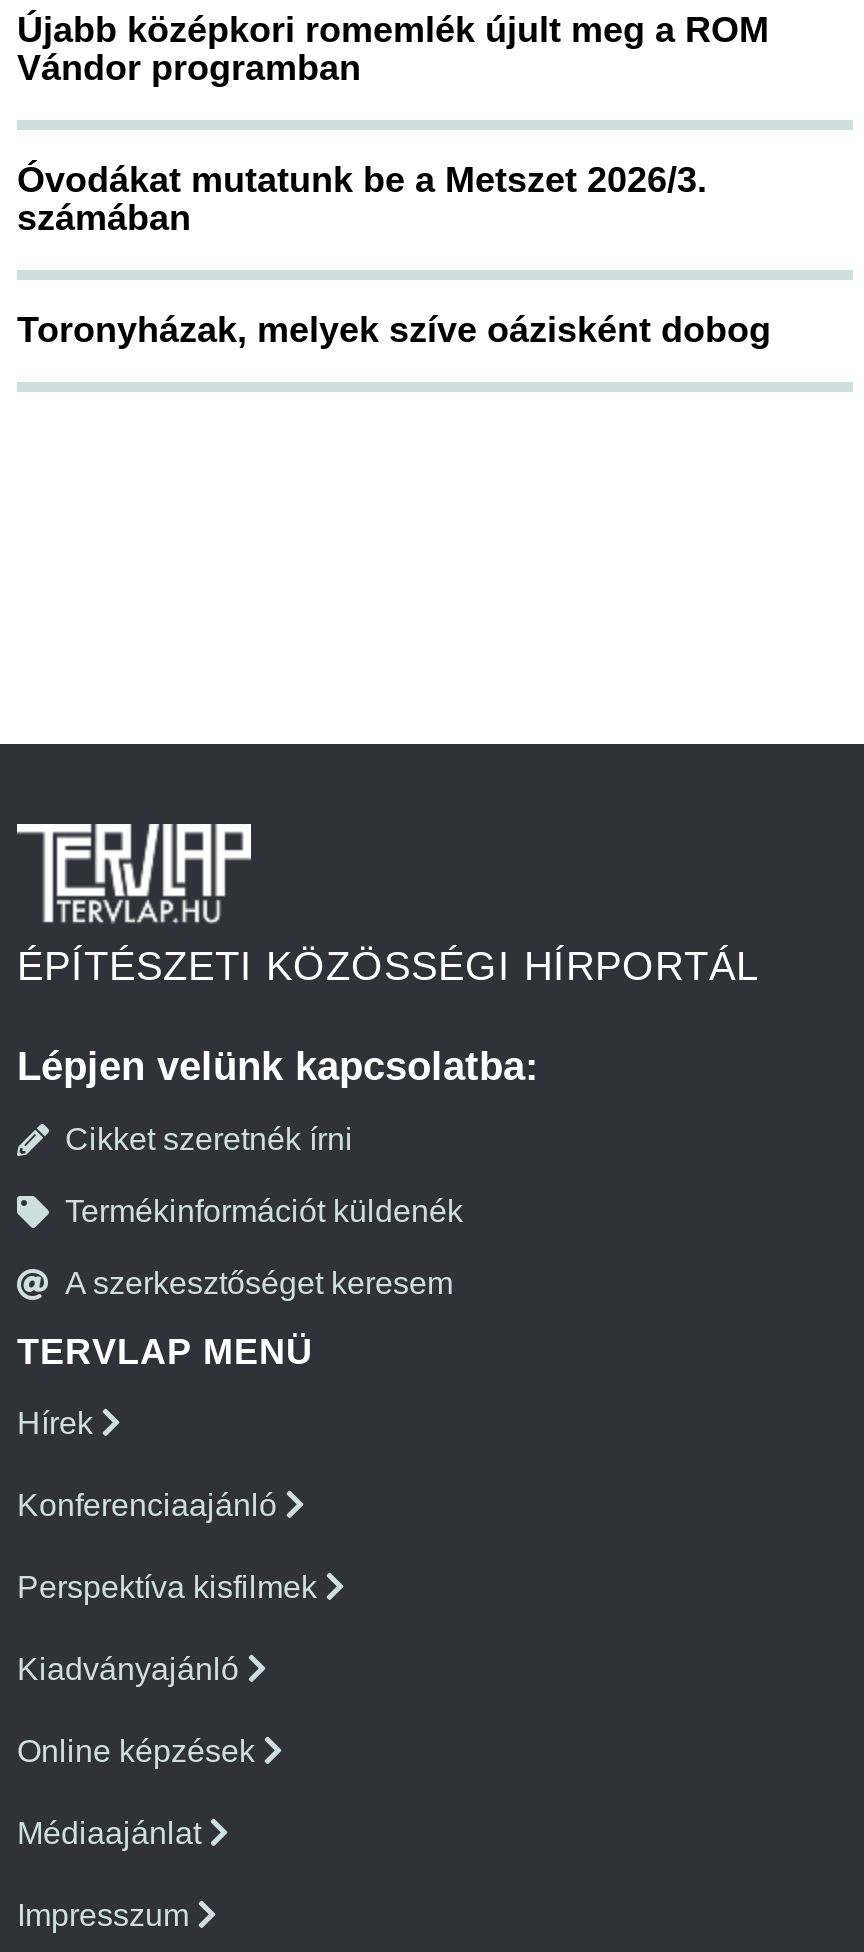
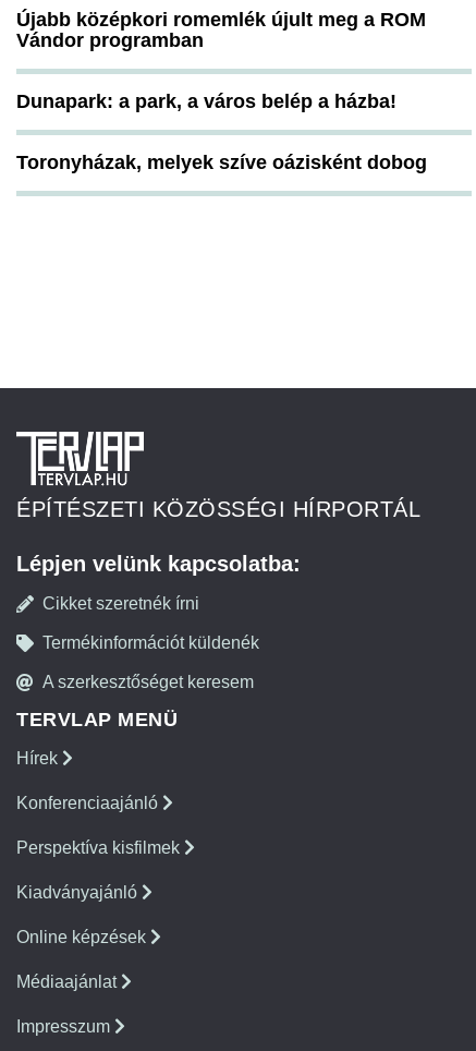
[17,161,707,239] Óvodákat mutatunk be a Metszet 2026/3. | számában -> [16,91,396,113] Dunapark: a park, a város belép a házba!

